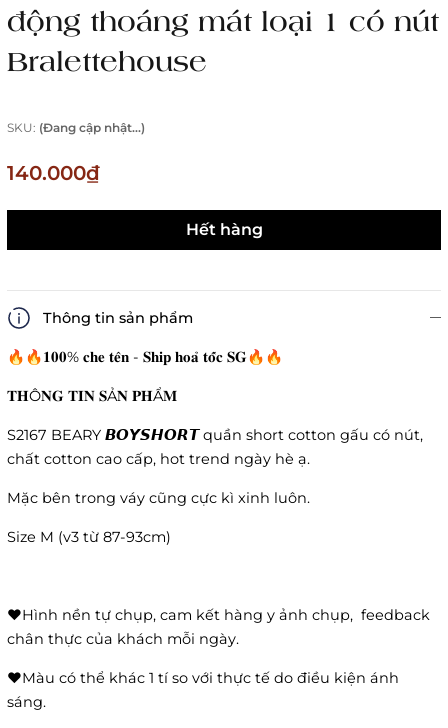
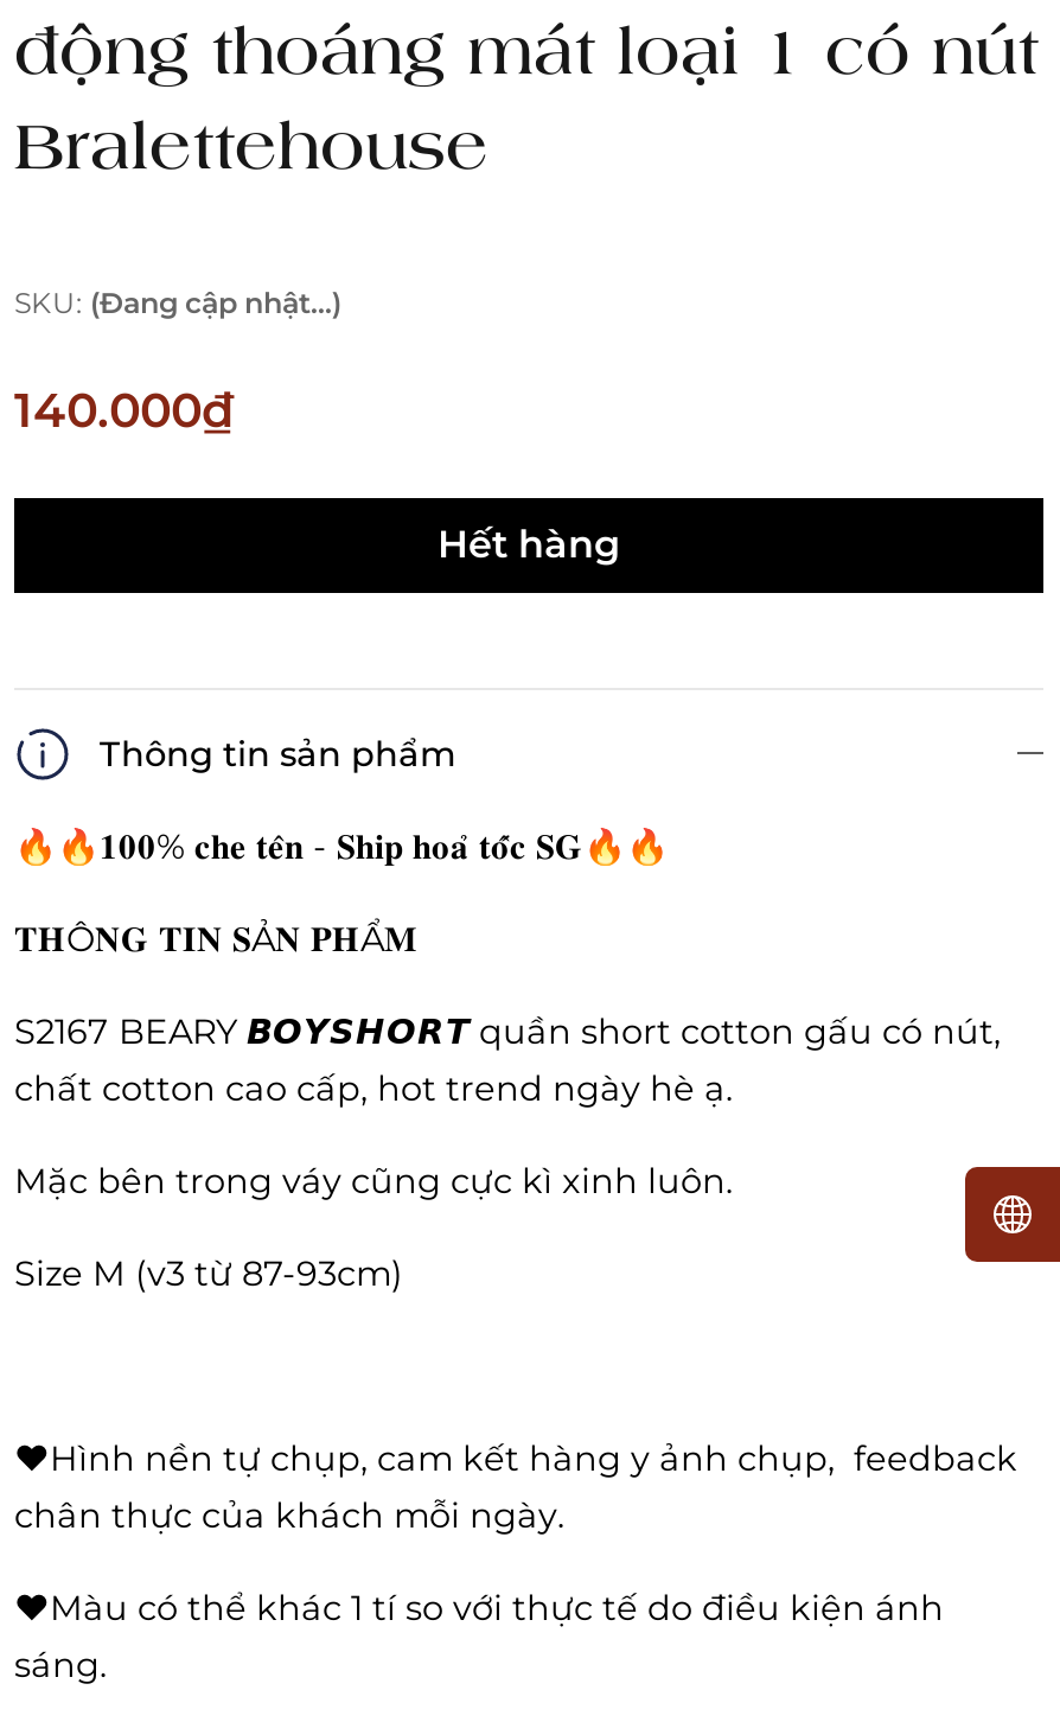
none -> [963,1165,1053,1264] [image]

